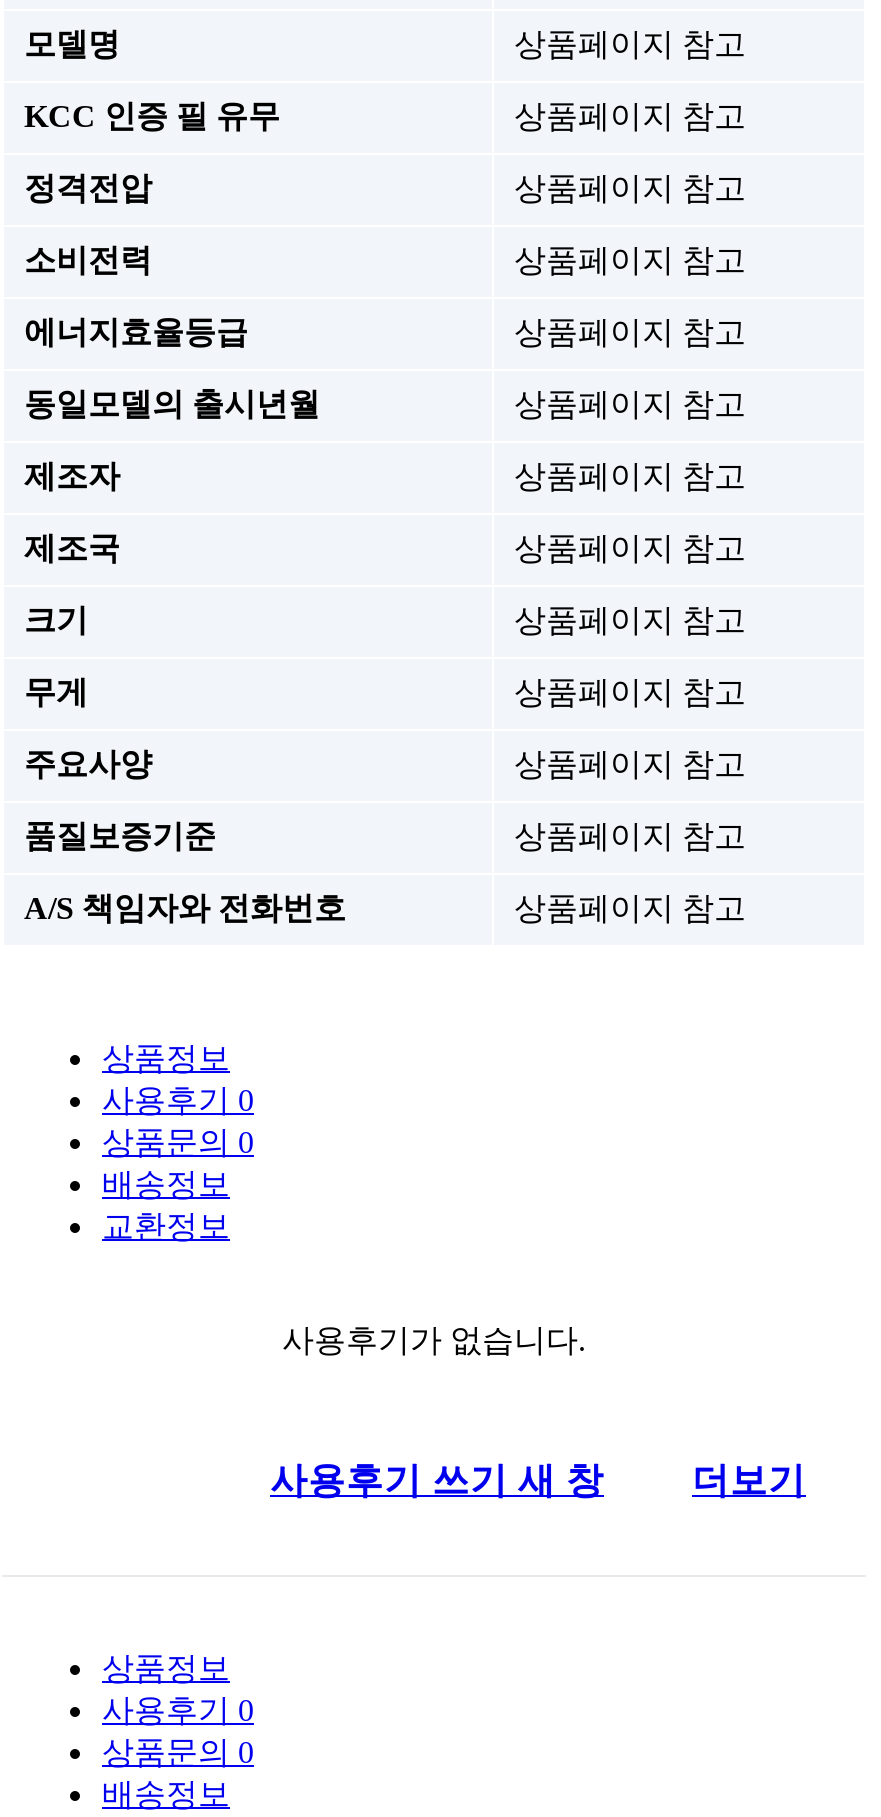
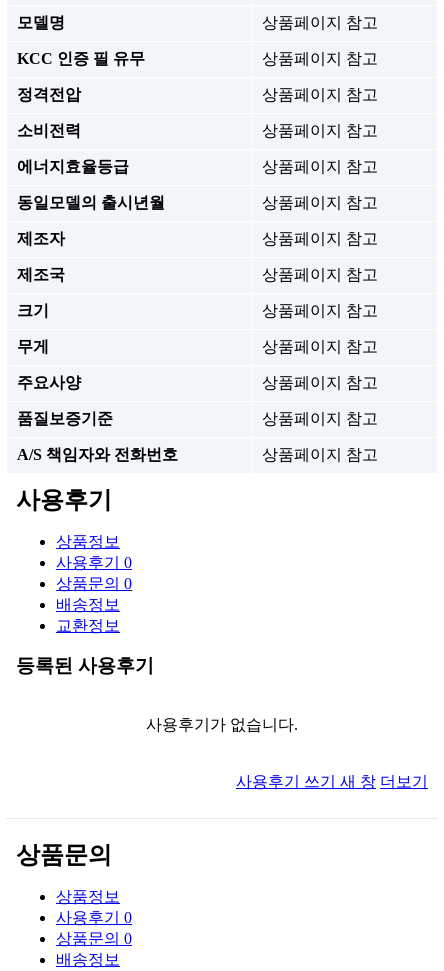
none -> [16,487,112,513] 사용후기
none -> [16,655,154,676] 등록된 사용후기
[270,1459,806,1501] 사용후기 쓰기 새 창 | 더보기 -> [16,773,428,868] 사용후기 쓰기 새 창 더보기 | 상품문의

